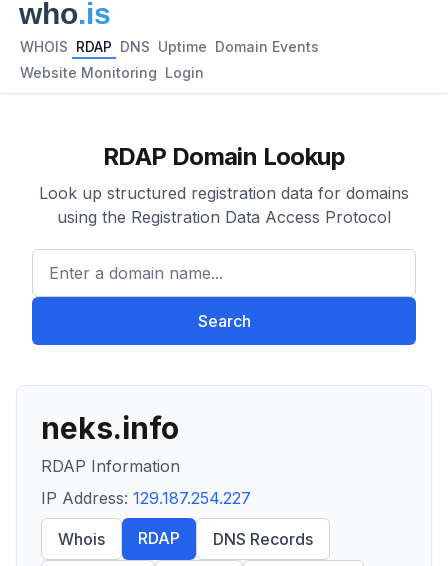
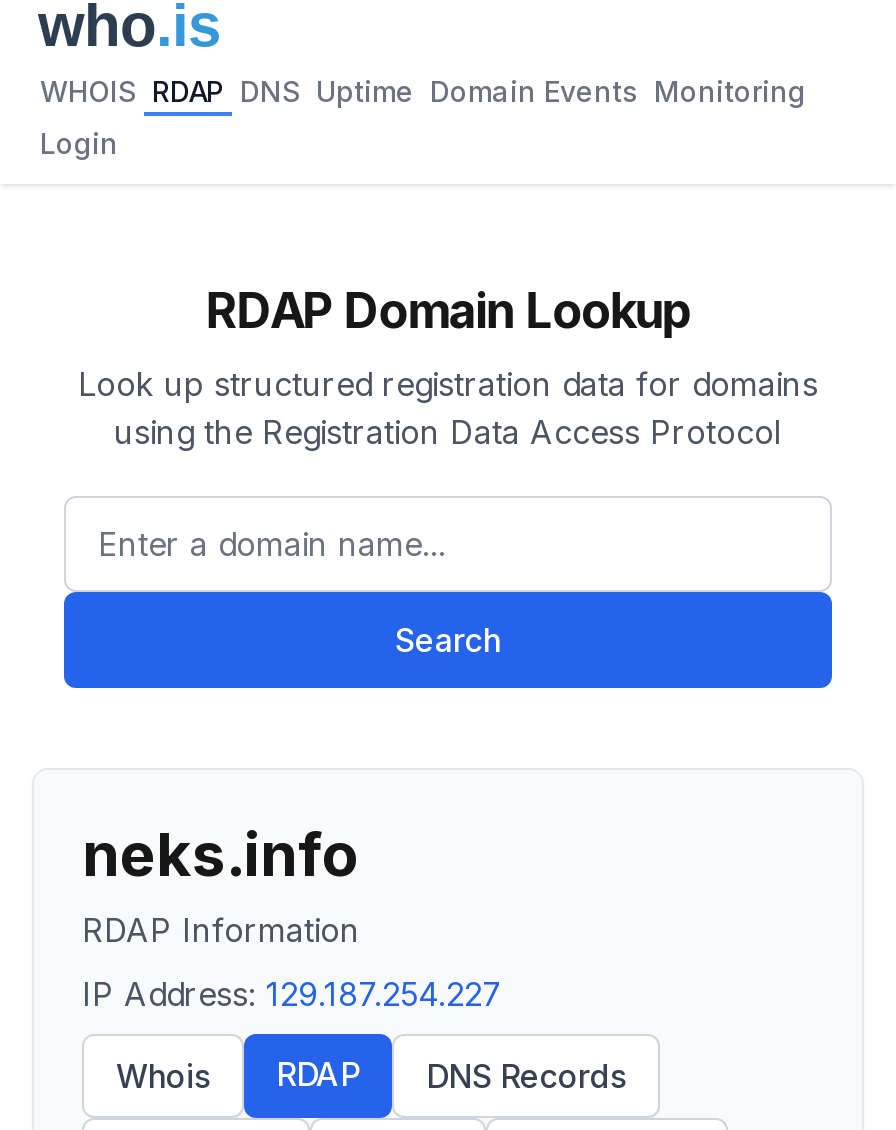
[20,38,319,55] WHOIS RDAP DNS Uptime Domain Events -> [40,74,806,108] WHOIS RDAP DNS Uptime Domain Events Monitoring
[20,64,204,81] Website Monitoring Login -> [40,126,118,160] Login

